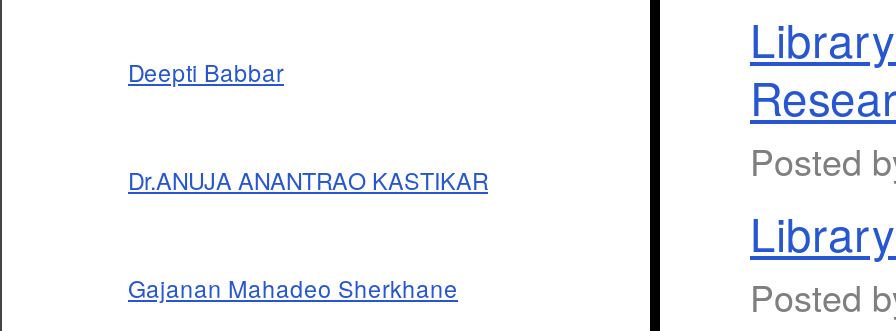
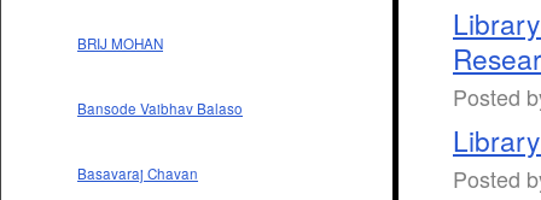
[128,56,284,88] Deepti Babbar -> [77,34,163,53] BRIJ MOHAN
[128,164,488,196] Dr.ANUJA ANANTRAO KASTIKAR -> [77,99,243,118] Bansode Vaibhav Balaso
[128,272,458,304] Gajanan Mahadeo Sherkhane -> [77,164,198,183] Basavaraj Chavan

